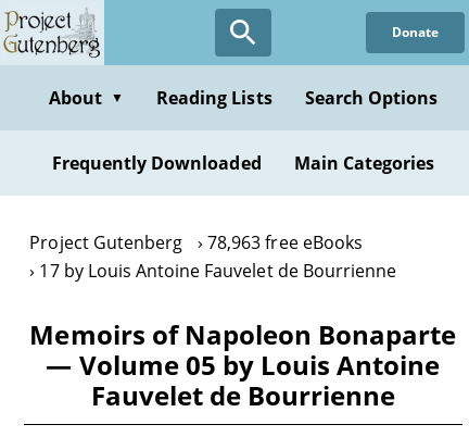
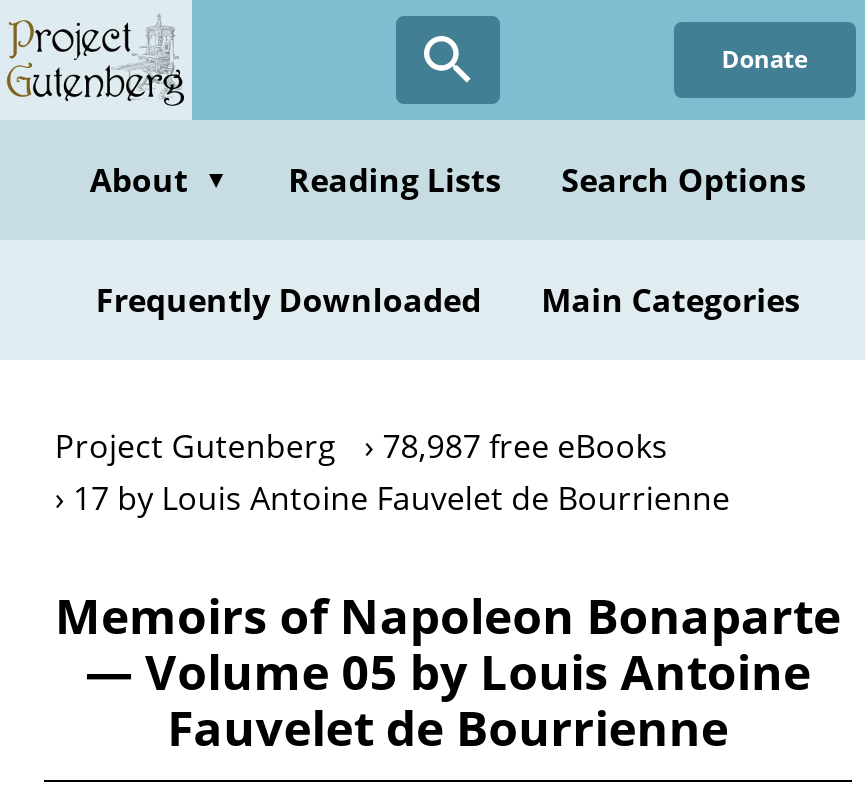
[30,230,362,254] Project Gutenberg 78,963 free eBooks -> [55,424,668,468] Project Gutenberg 78,987 free eBooks

